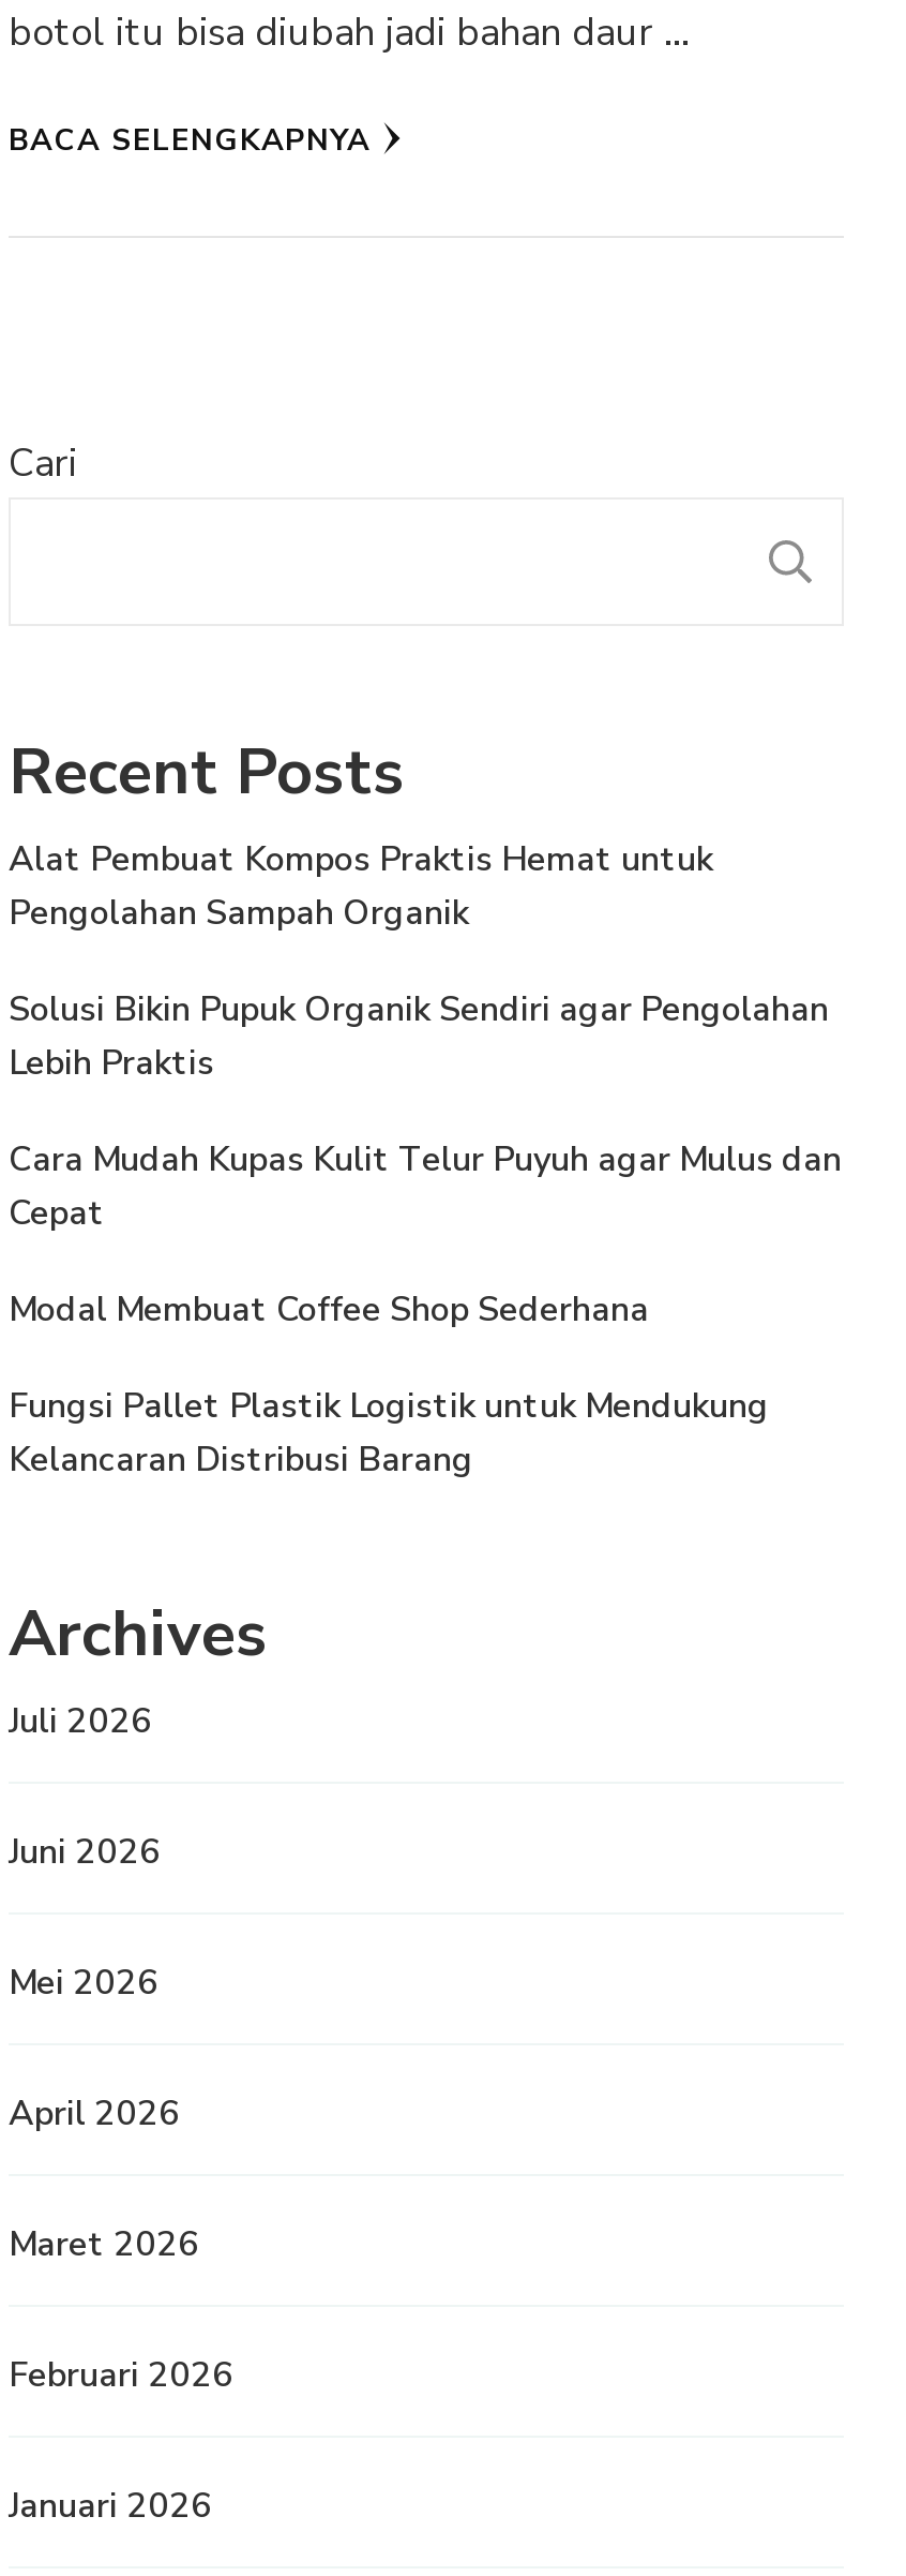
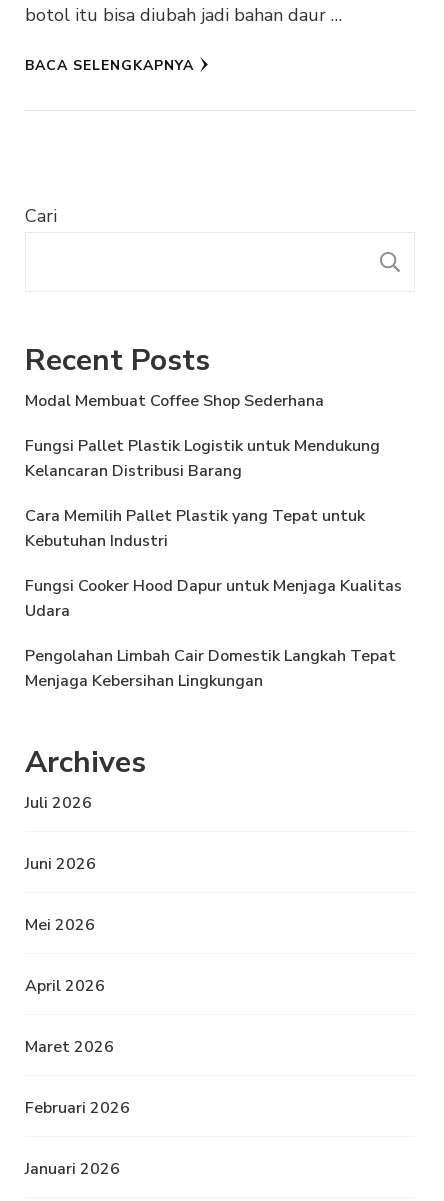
[9,836,842,1237] Alat Pembuat Kompos Praktis Hemat untuk | Pengolahan Sampah Organik | Solusi Bikin Pupuk Organik Sendiri agar Pengolahan | Lebih Praktis | Cara Mudah Kupas Kulit Telur Puyuh agar Mulus dan | Cepat -> none
moved [9,1286,769,1483] -> [25,390,380,482]: Modal Membuat Coffee Shop Sederhana | Fungsi Pallet Plastik Logistik untuk Mendukung | Kelancaran Distribusi Barang
none -> [25,505,402,692] Cara Memilih Pallet Plastik yang Tepat untuk | Kebutuhan Industri | Fungsi Cooker Hood Dapur untuk Menjaga Kualitas | Udara | Pengolahan Limbah Cair Domestik Langkah Tepat | Menjaga Kebersihan Lingkungan

